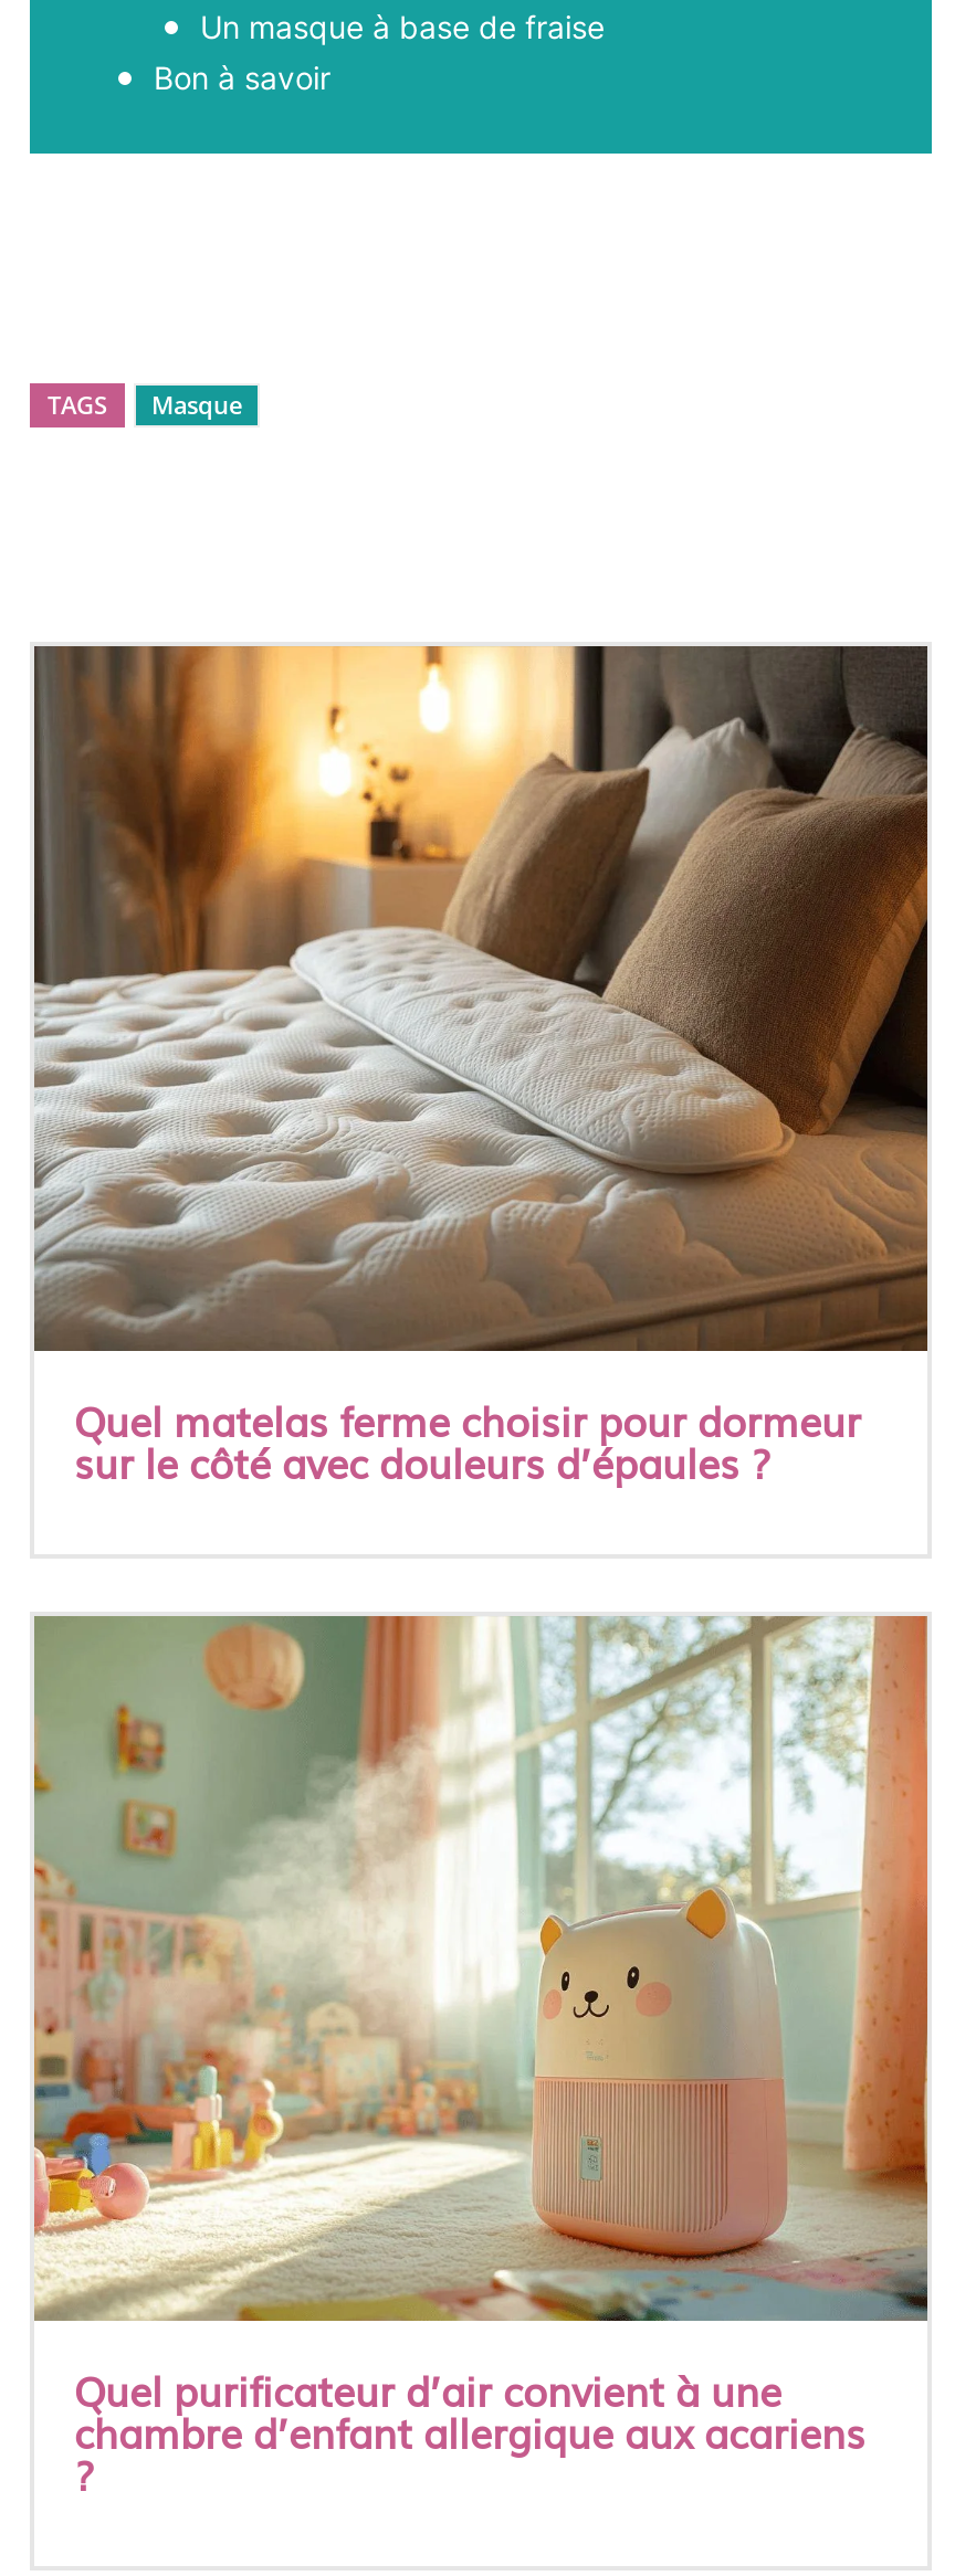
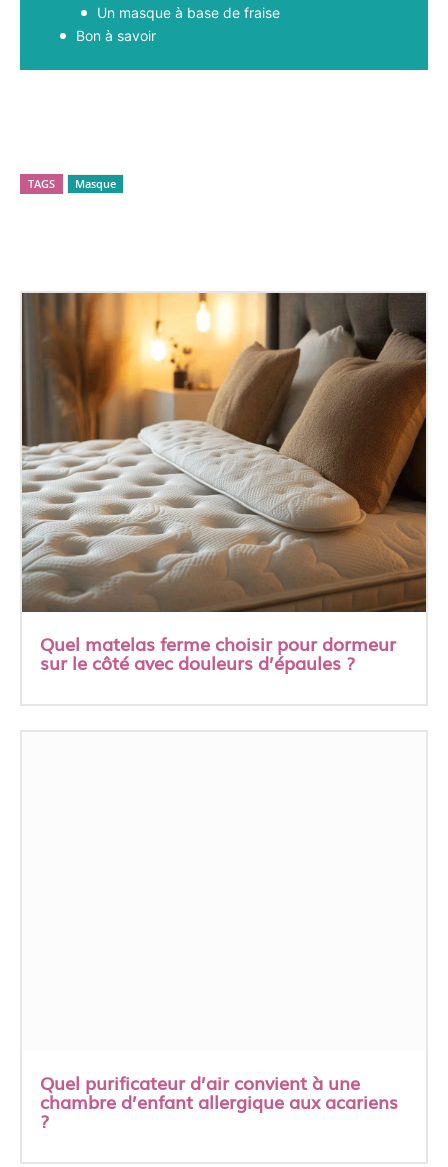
[32,1613,930,2324] [image] -> none

